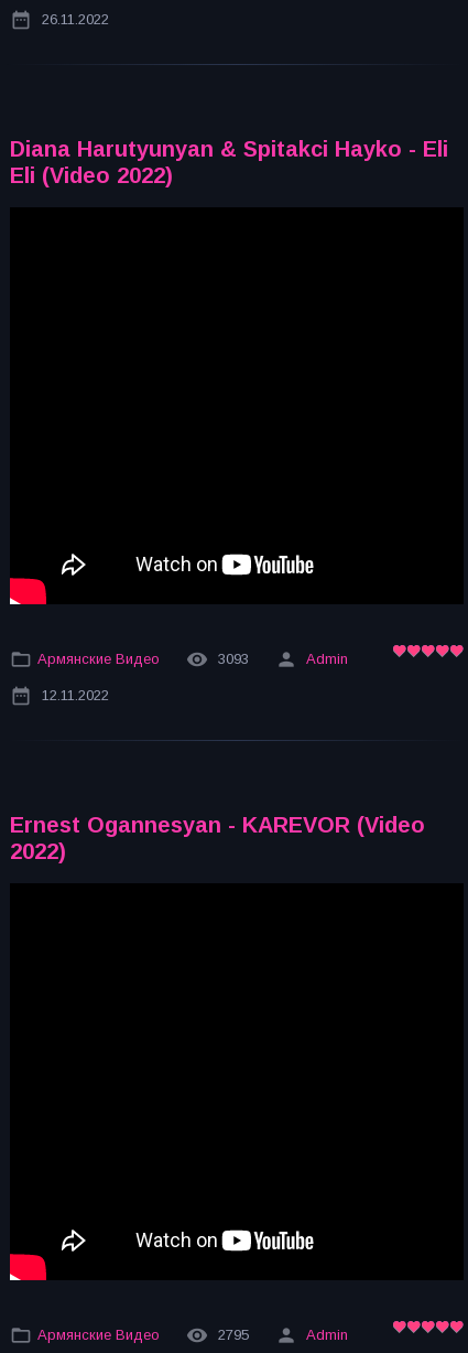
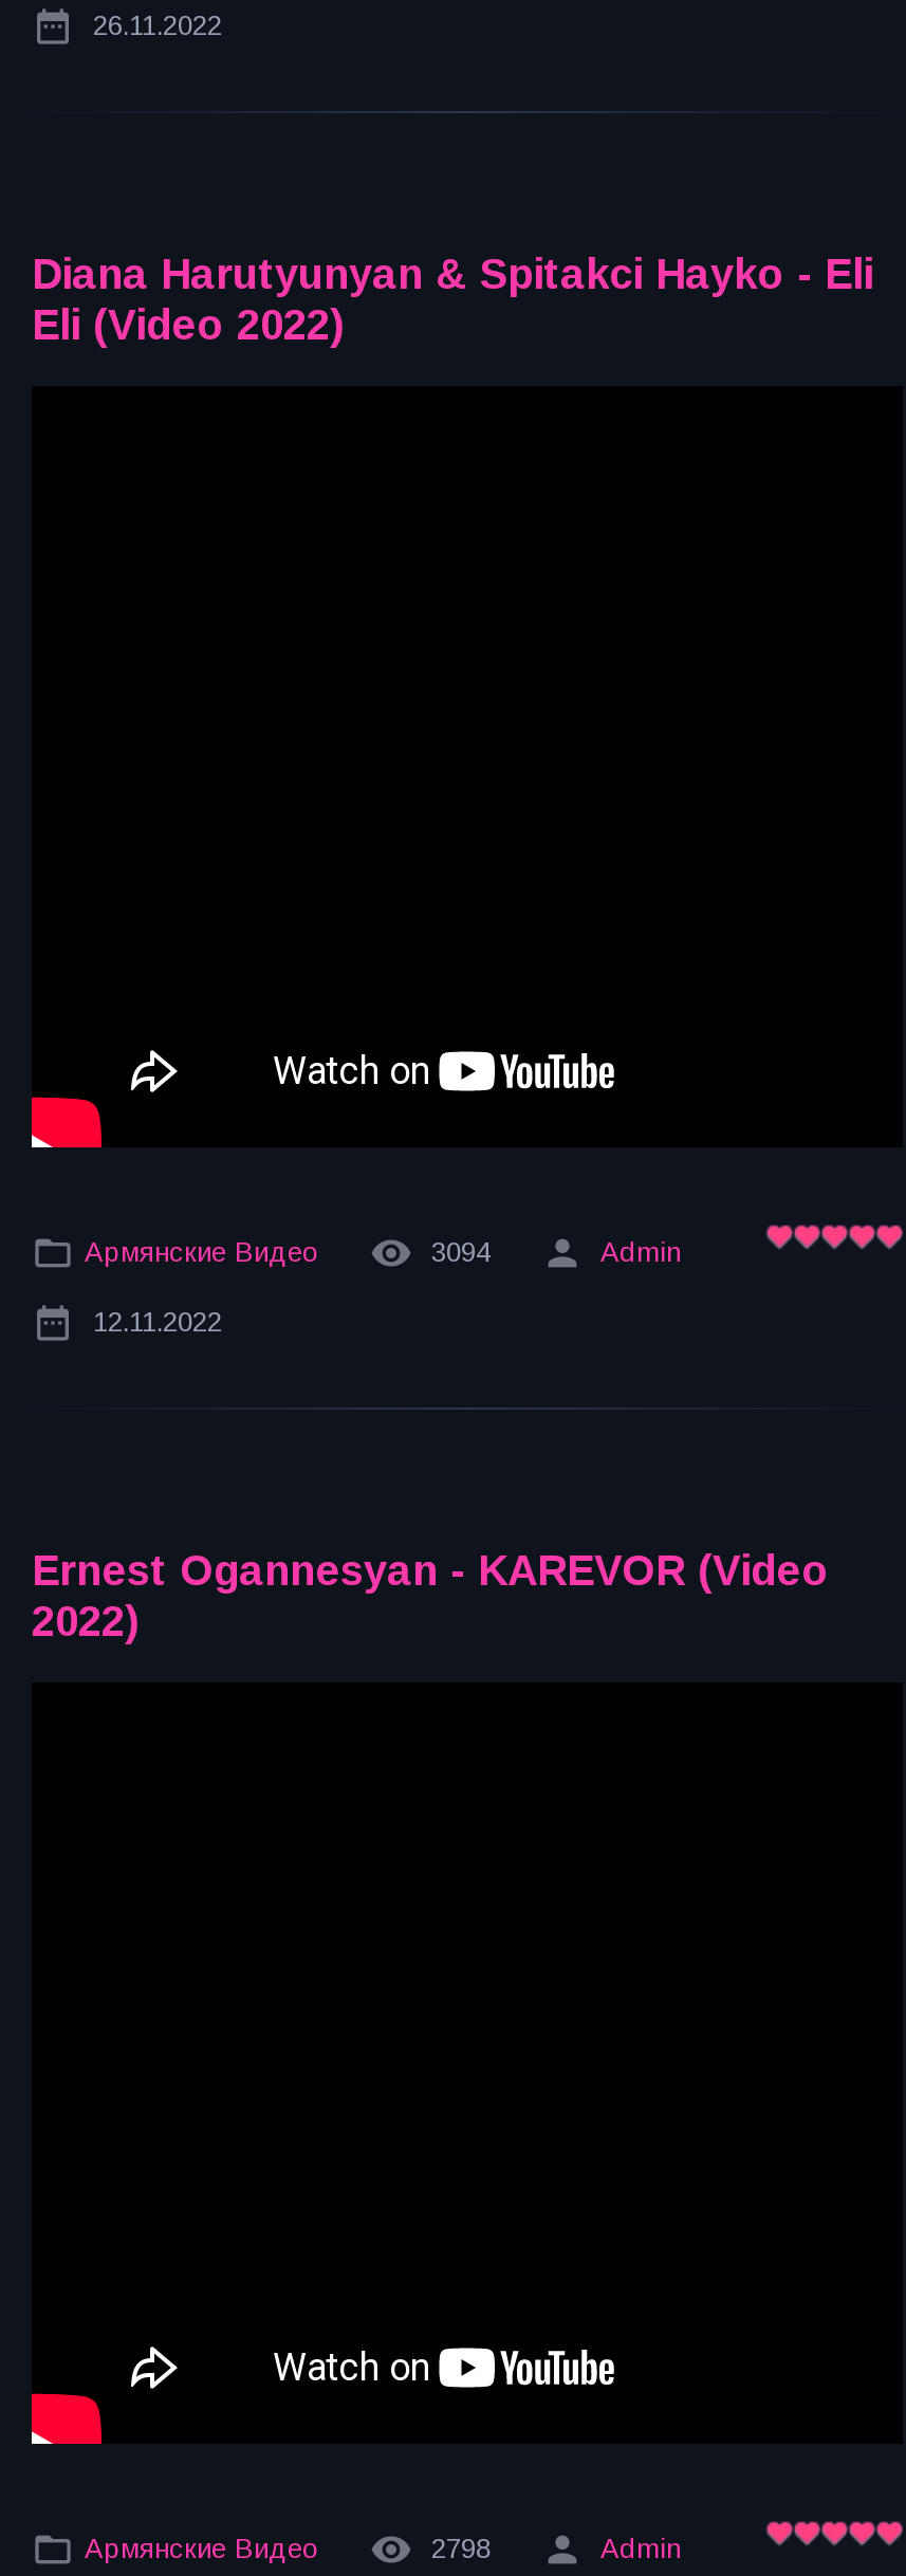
[218,650,249,667] 3093 -> [431,1236,491,1268] 3094
[218,1326,249,1343] 2795 -> [431,2532,491,2564] 2798

